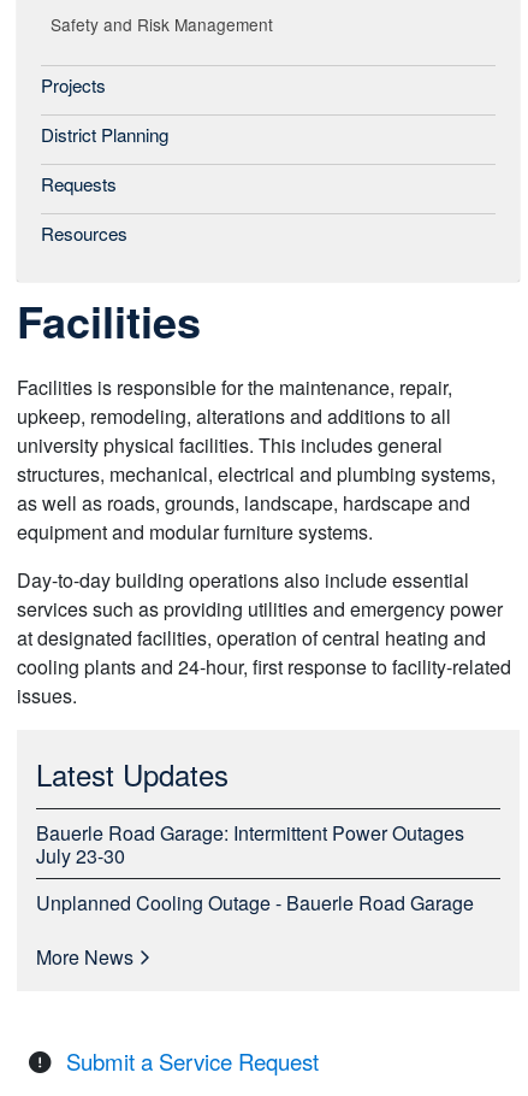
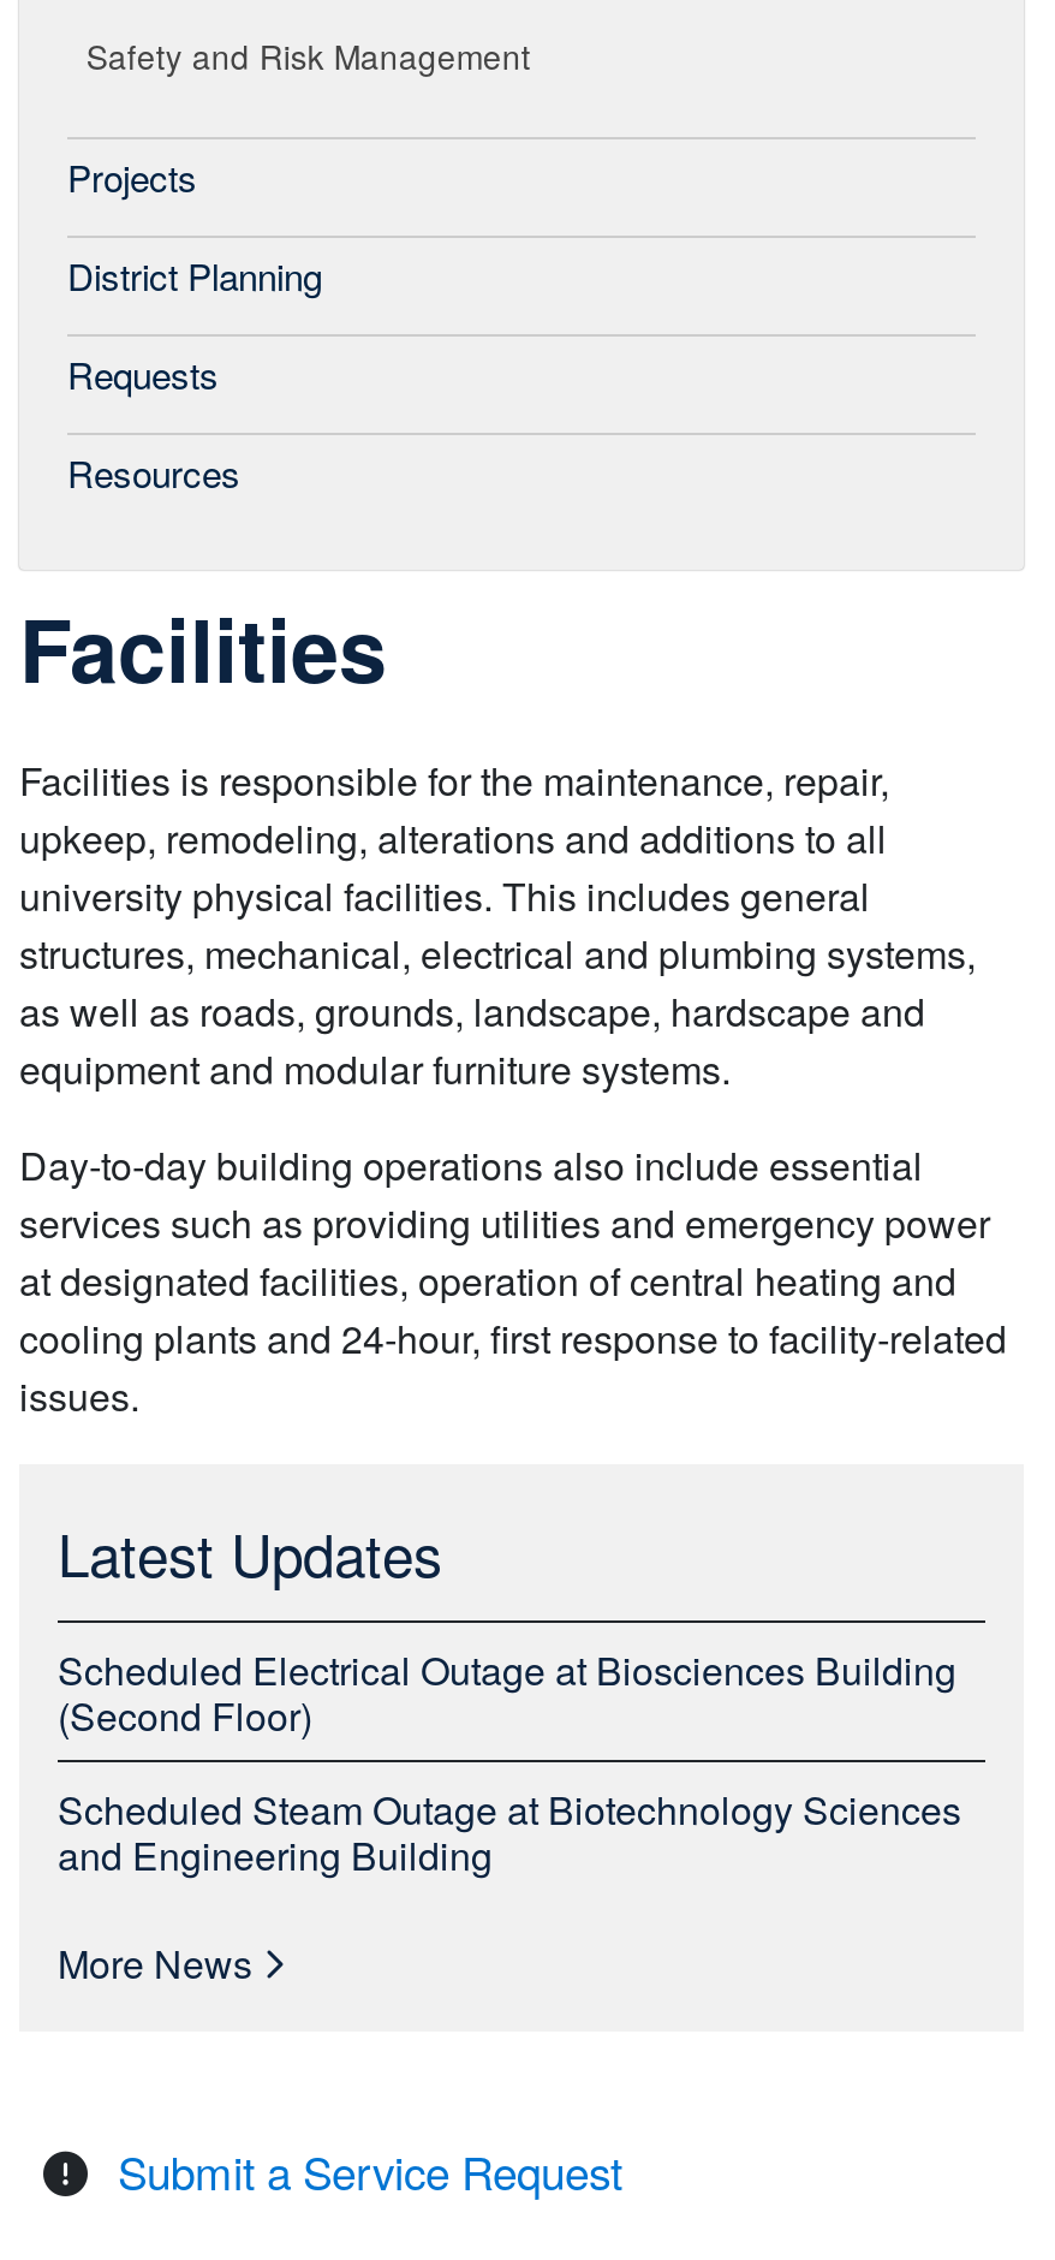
[36,819,464,869] Bauerle Road Garage: Intermittent Power Outages | July 23-30 -> [58,1642,956,1743] Scheduled Electrical Outage at Biosciences Building | (Second Floor)
[36,889,474,917] Unplanned Cooling Outage - Bauerle Road Garage -> [58,1782,961,1883] Scheduled Steam Outage at Biotechnology Sciences | and Engineering Building

